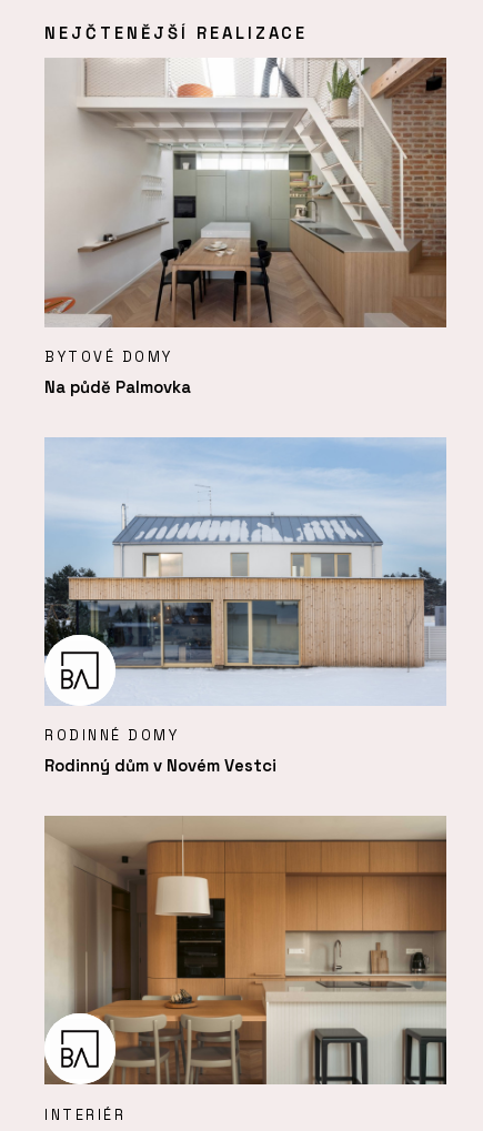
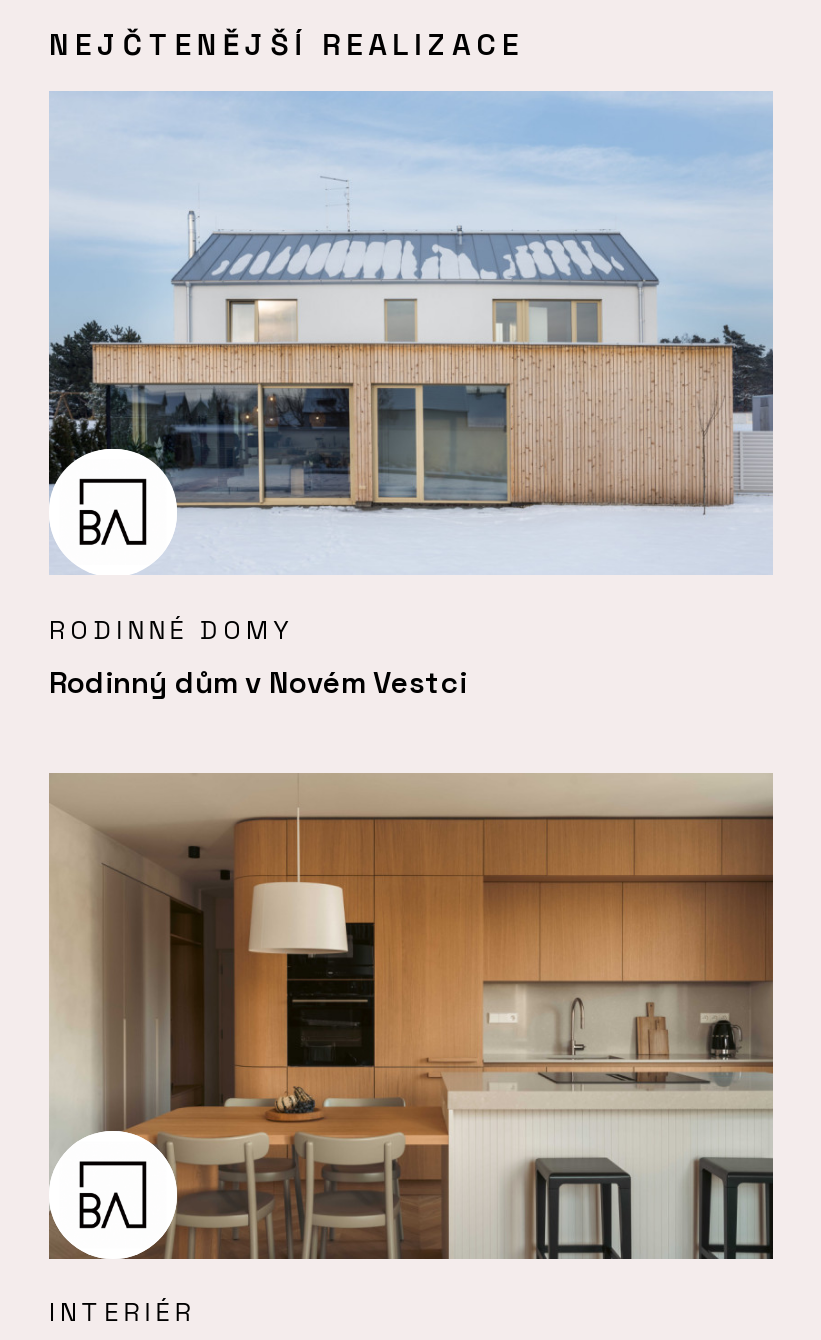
[43,57,447,397] [image] | BYTOVÉ DOMY | Na půdě Palmovka -> none

